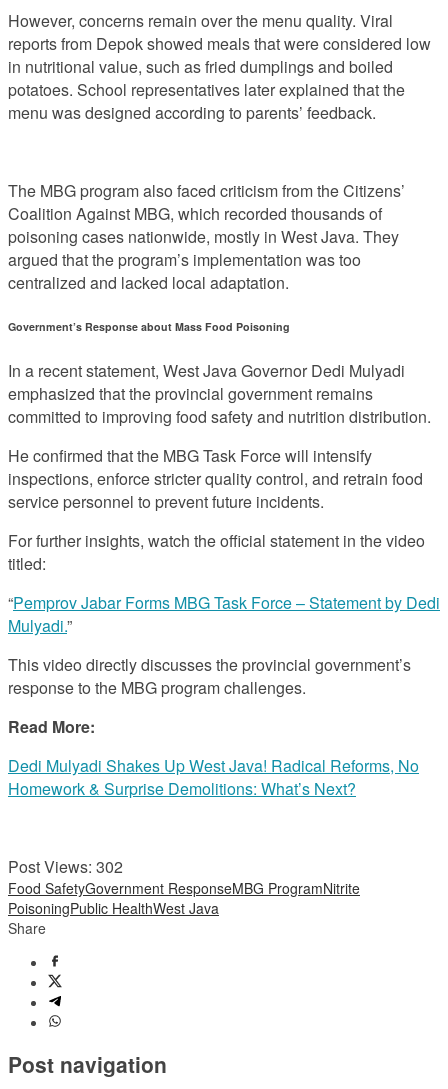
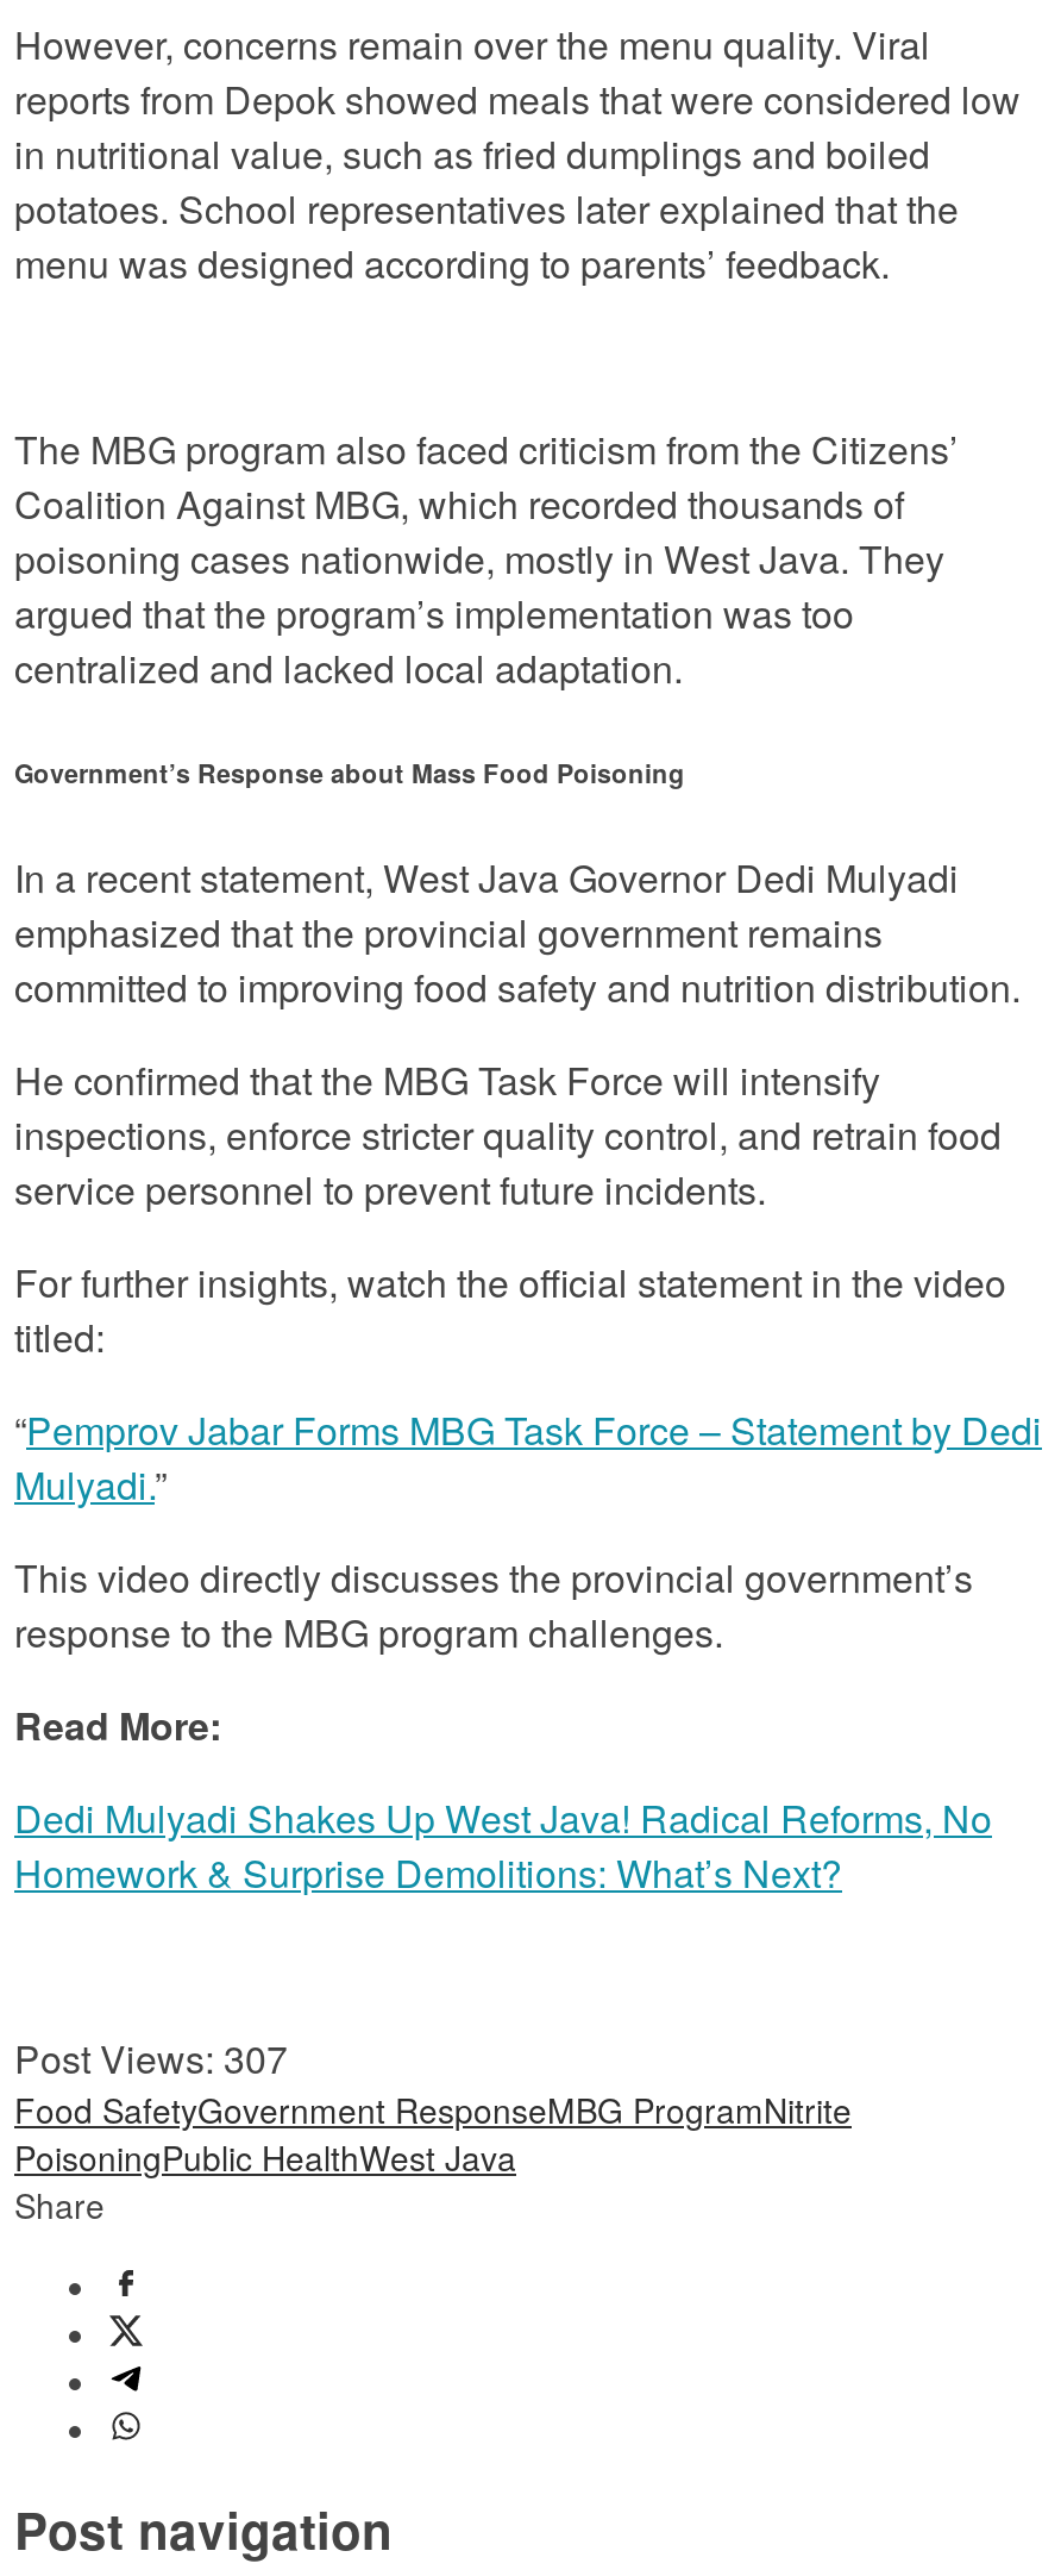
[8,855,123,878] Post Views: 302 -> [14,2030,288,2085] Post Views: 307

